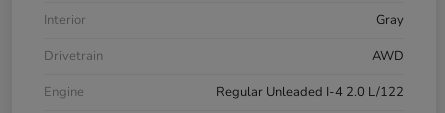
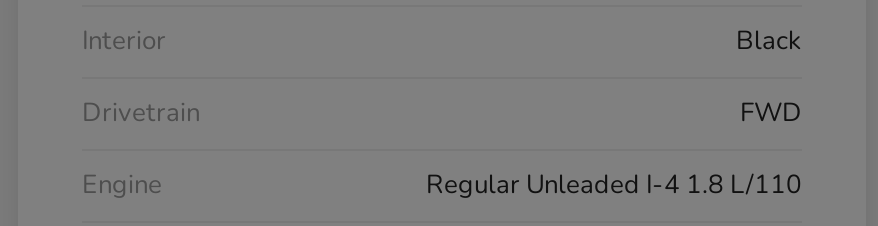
[376,11,404,29] Gray -> [736,23,802,59] Black
[372,47,404,65] AWD -> [740,95,802,131] FWD
[216,83,404,101] Regular Unleaded I-4 2.0 L/122 -> [426,167,802,203] Regular Unleaded I-4 1.8 L/110

